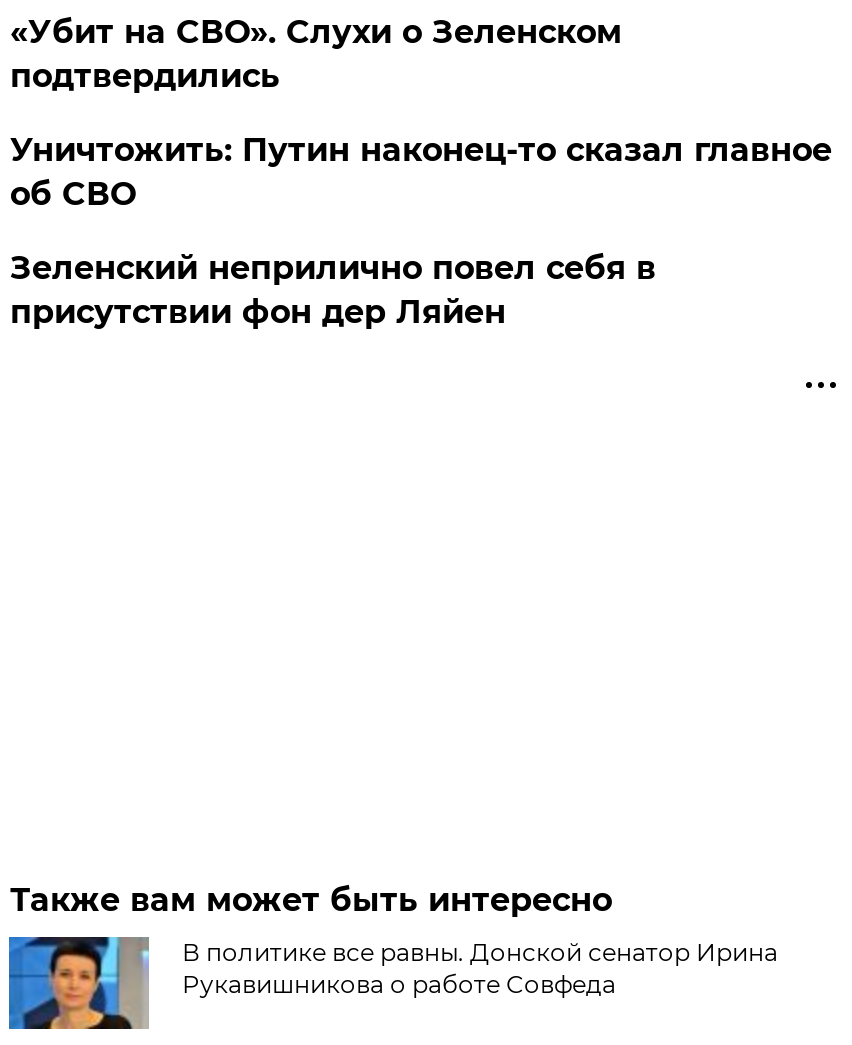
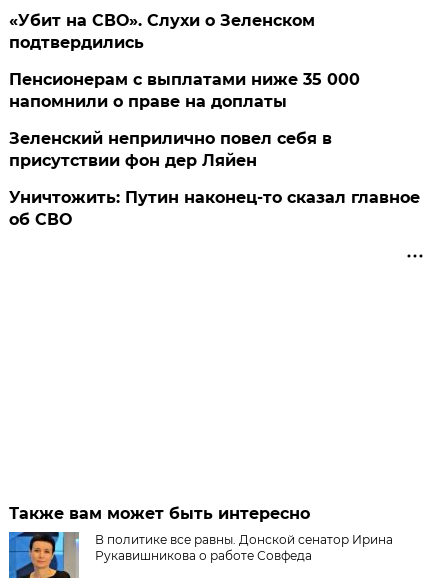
none -> [9,70,360,111] Пенсионерам с выплатами ниже 35 000 | напомнили о праве на доплаты
moved [10,131,832,213] -> [9,188,420,229]: Уничтожить: Путин наконец-то сказал главное | об СВО

